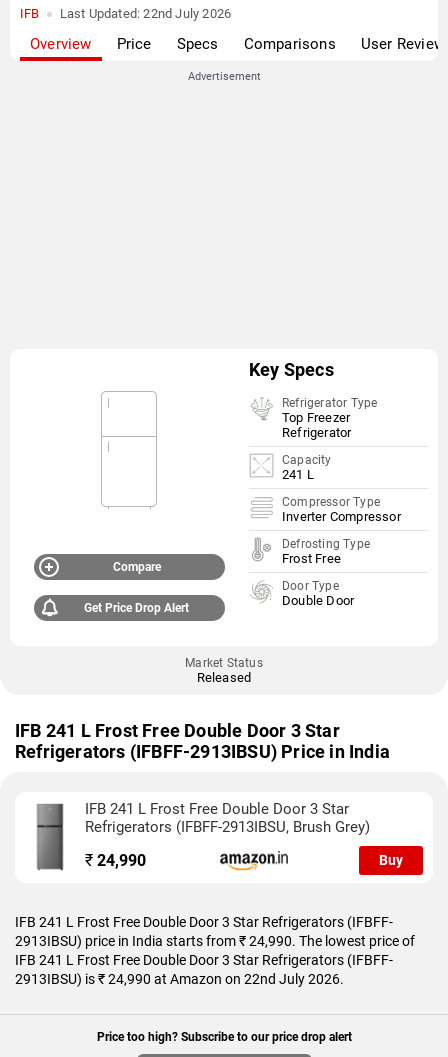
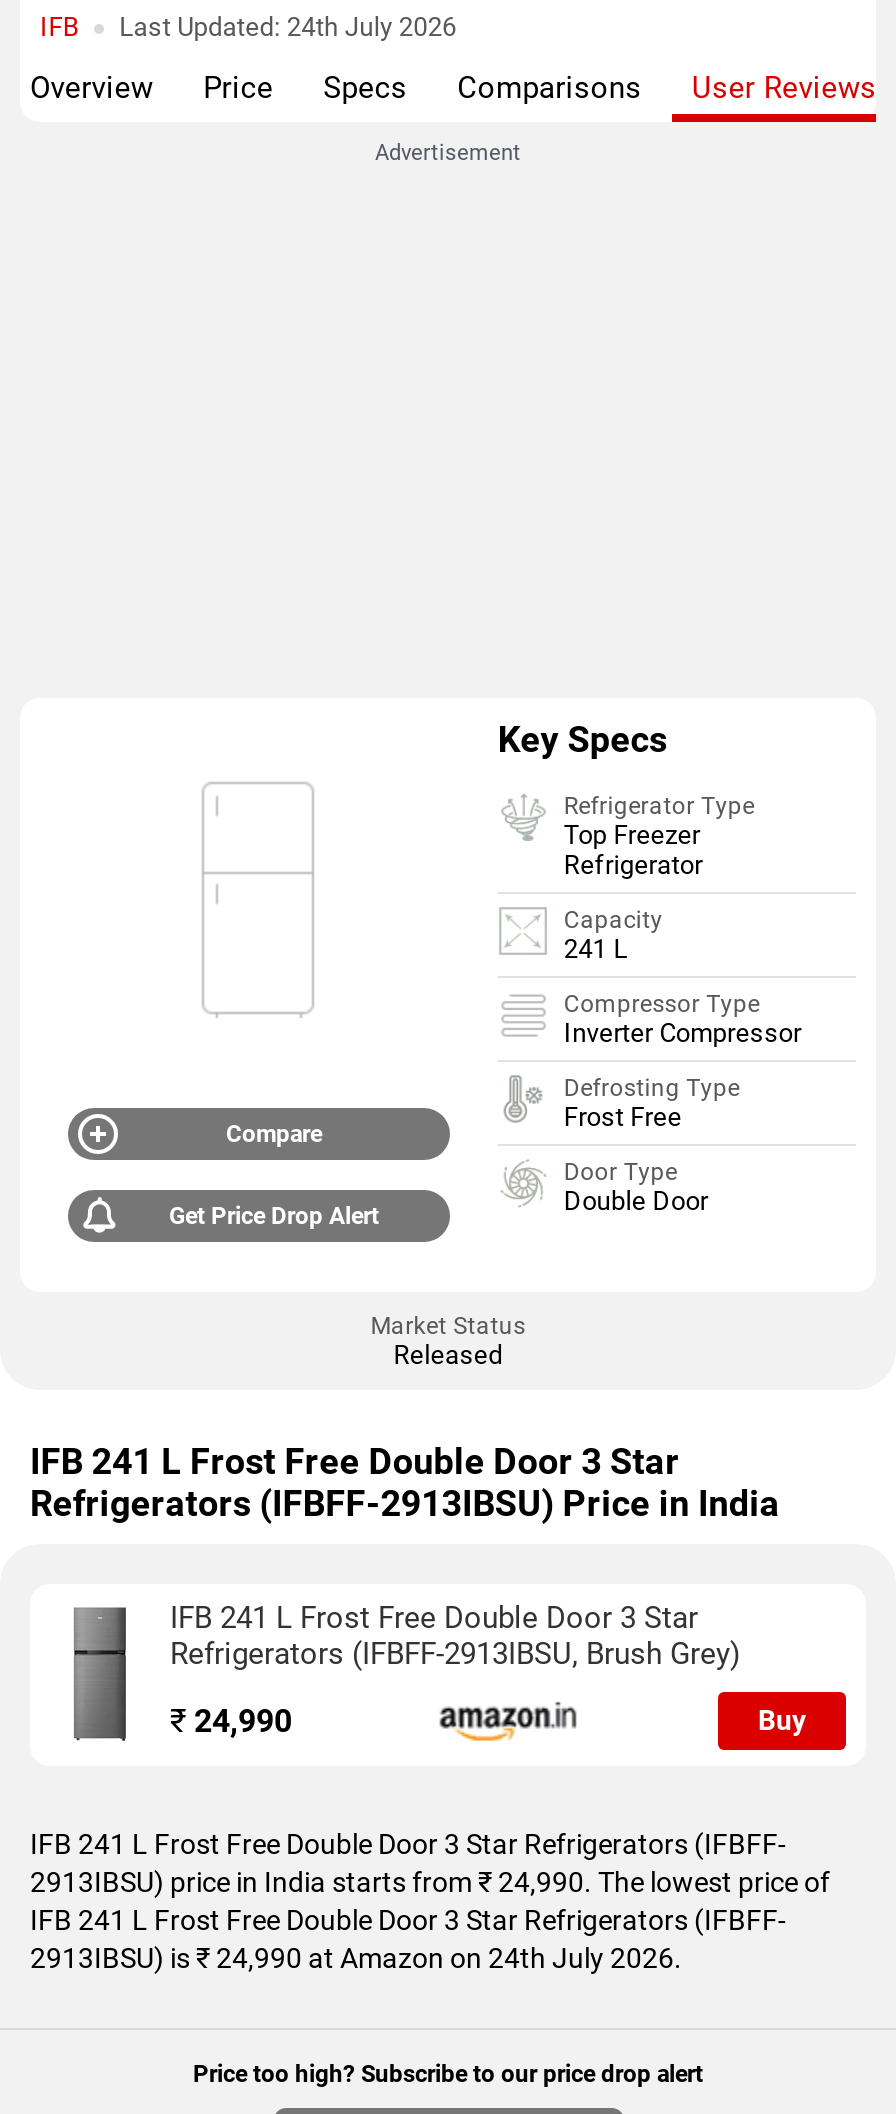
[60,6,231,21] Last Updated: 22nd July 2026 -> [119,12,456,42] Last Updated: 24th July 2026
[15,971,344,987] 2913IBSU) is ₹ 24,990 at Amazon on 22nd July 2026. -> [30,1942,682,1974] 2913IBSU) is ₹ 24,990 at Amazon on 24th July 2026.

